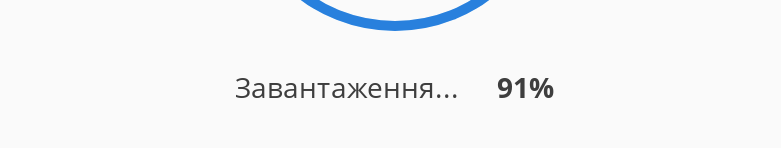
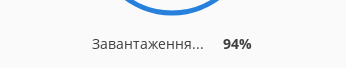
[235,67,555,105] Завантаження... 91% -> [92,33,252,52] Завантаження... 94%

